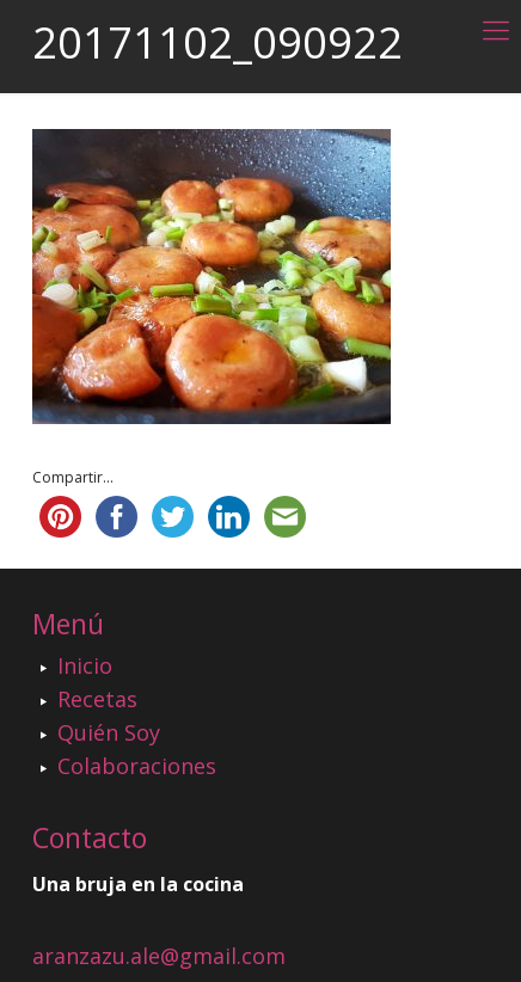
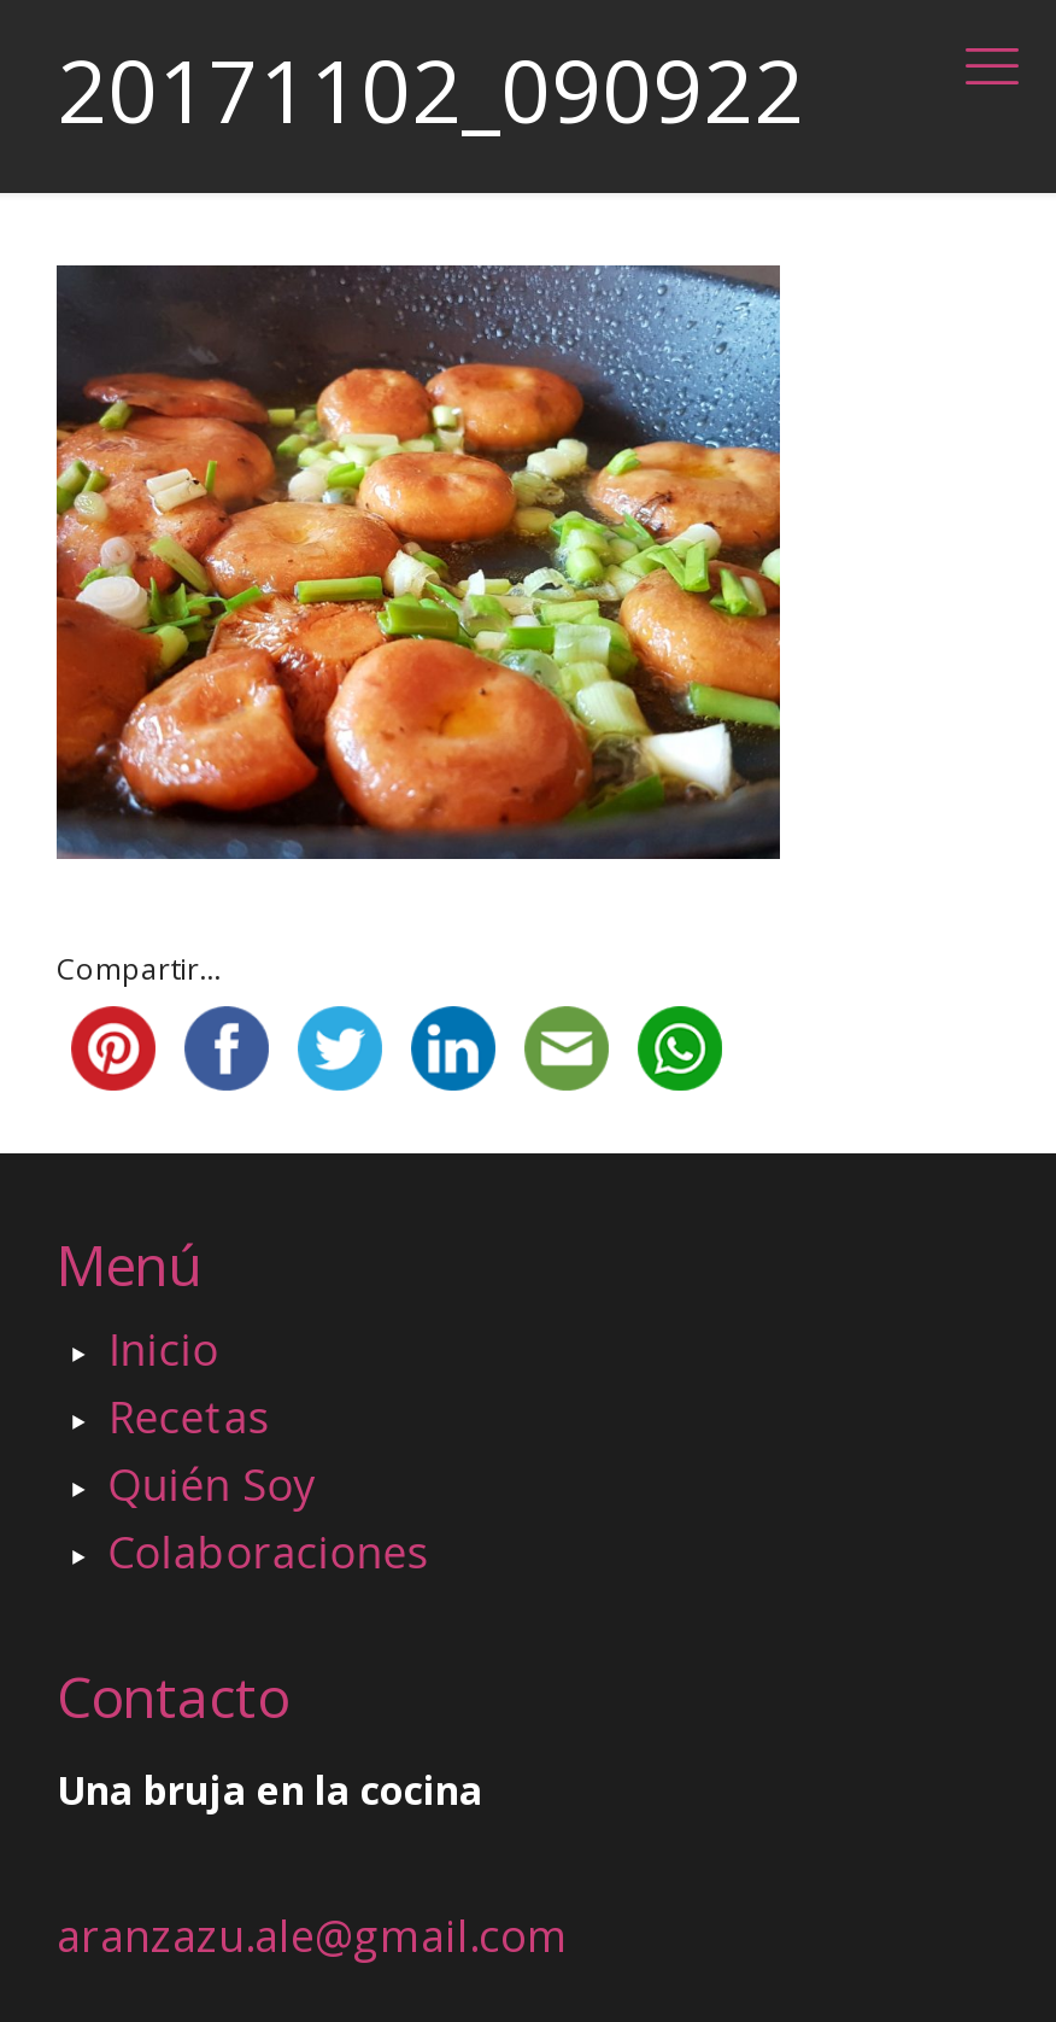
none -> [635,1004,724,1093] [image]

